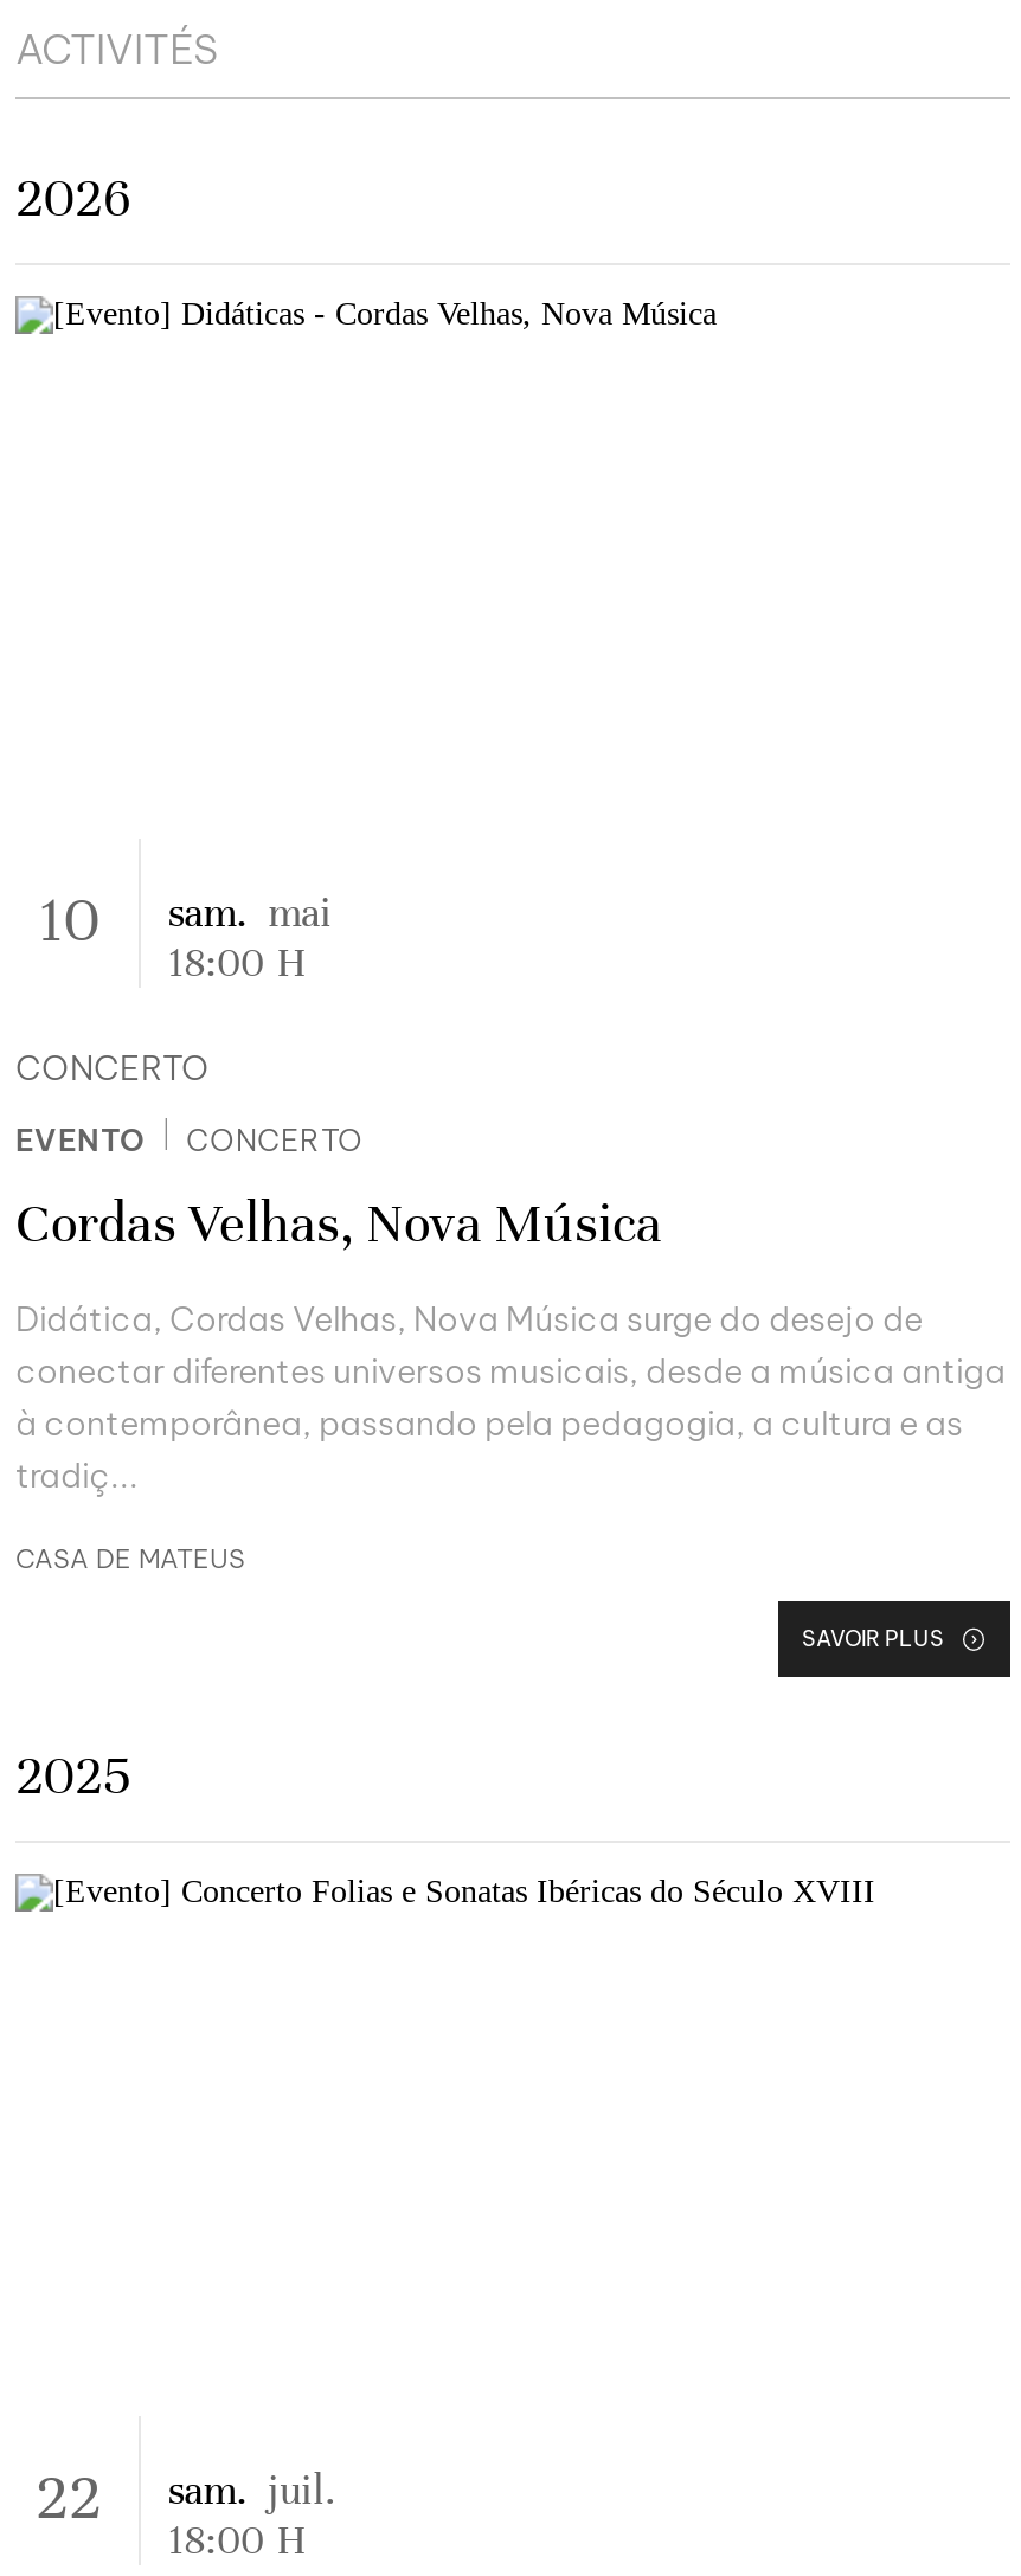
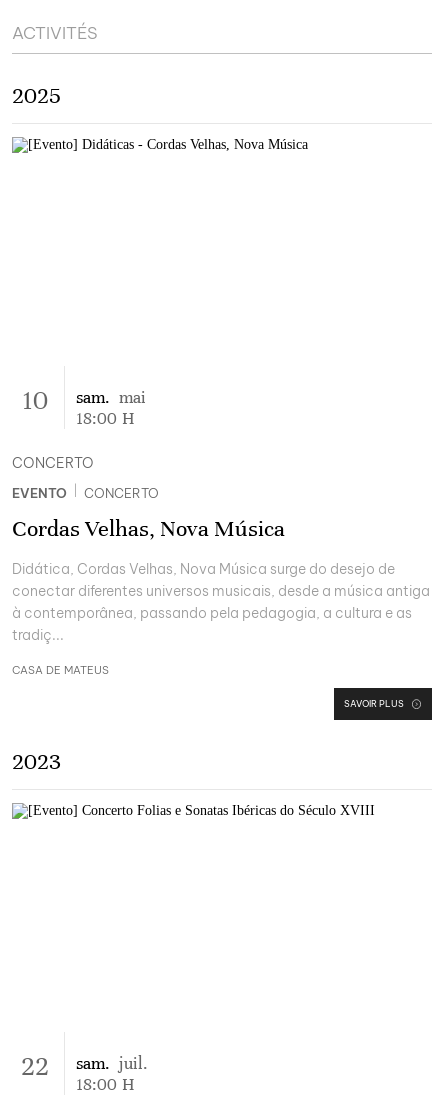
[15,166,131,230] 2026 -> [12,82,61,109] 2025
[15,1743,131,1807] 2025 -> [12,748,61,775] 2023

